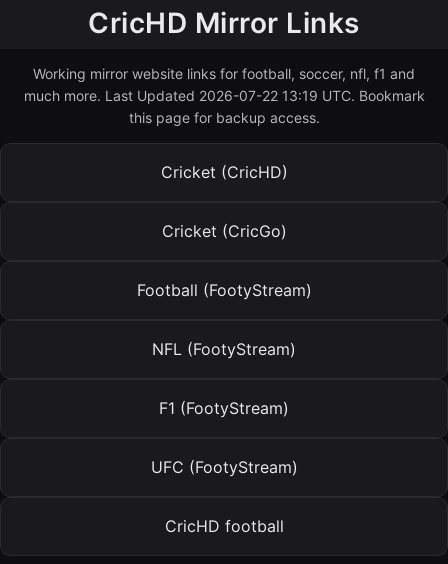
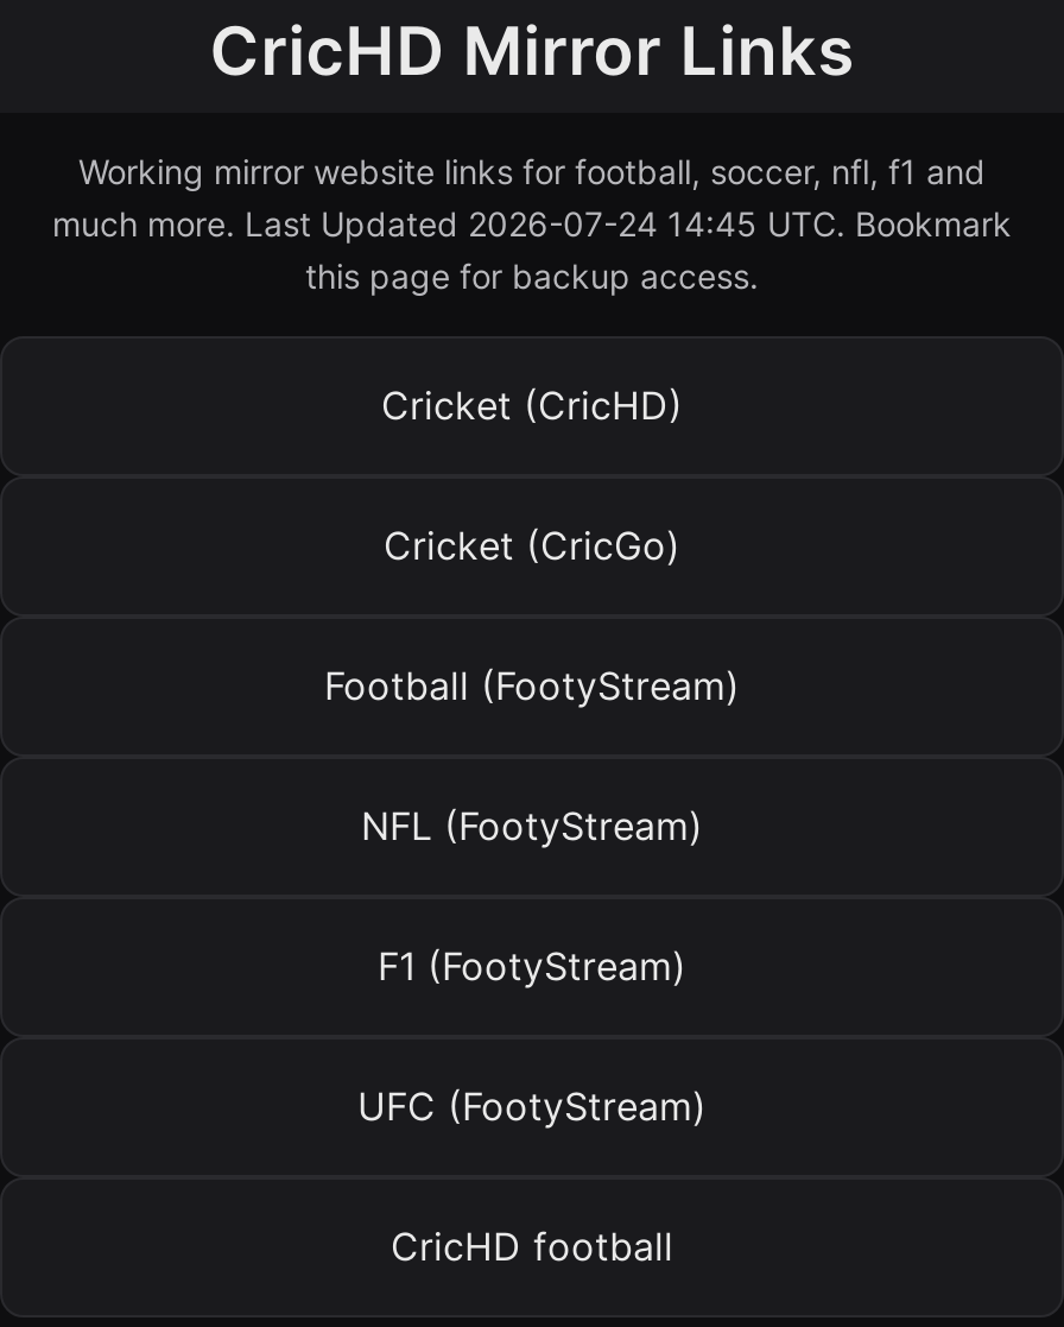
[23,87,424,104] much more. Last Updated 2026-07-22 13:19 UTC. Bookmark -> [52,203,1012,244] much more. Last Updated 2026-07-24 14:45 UTC. Bookmark

